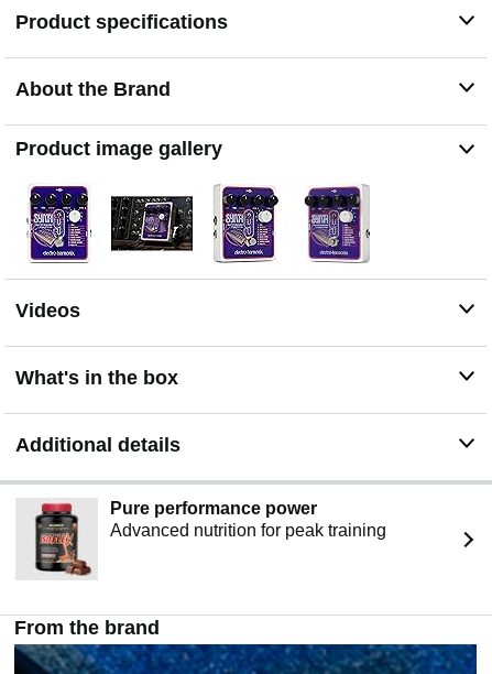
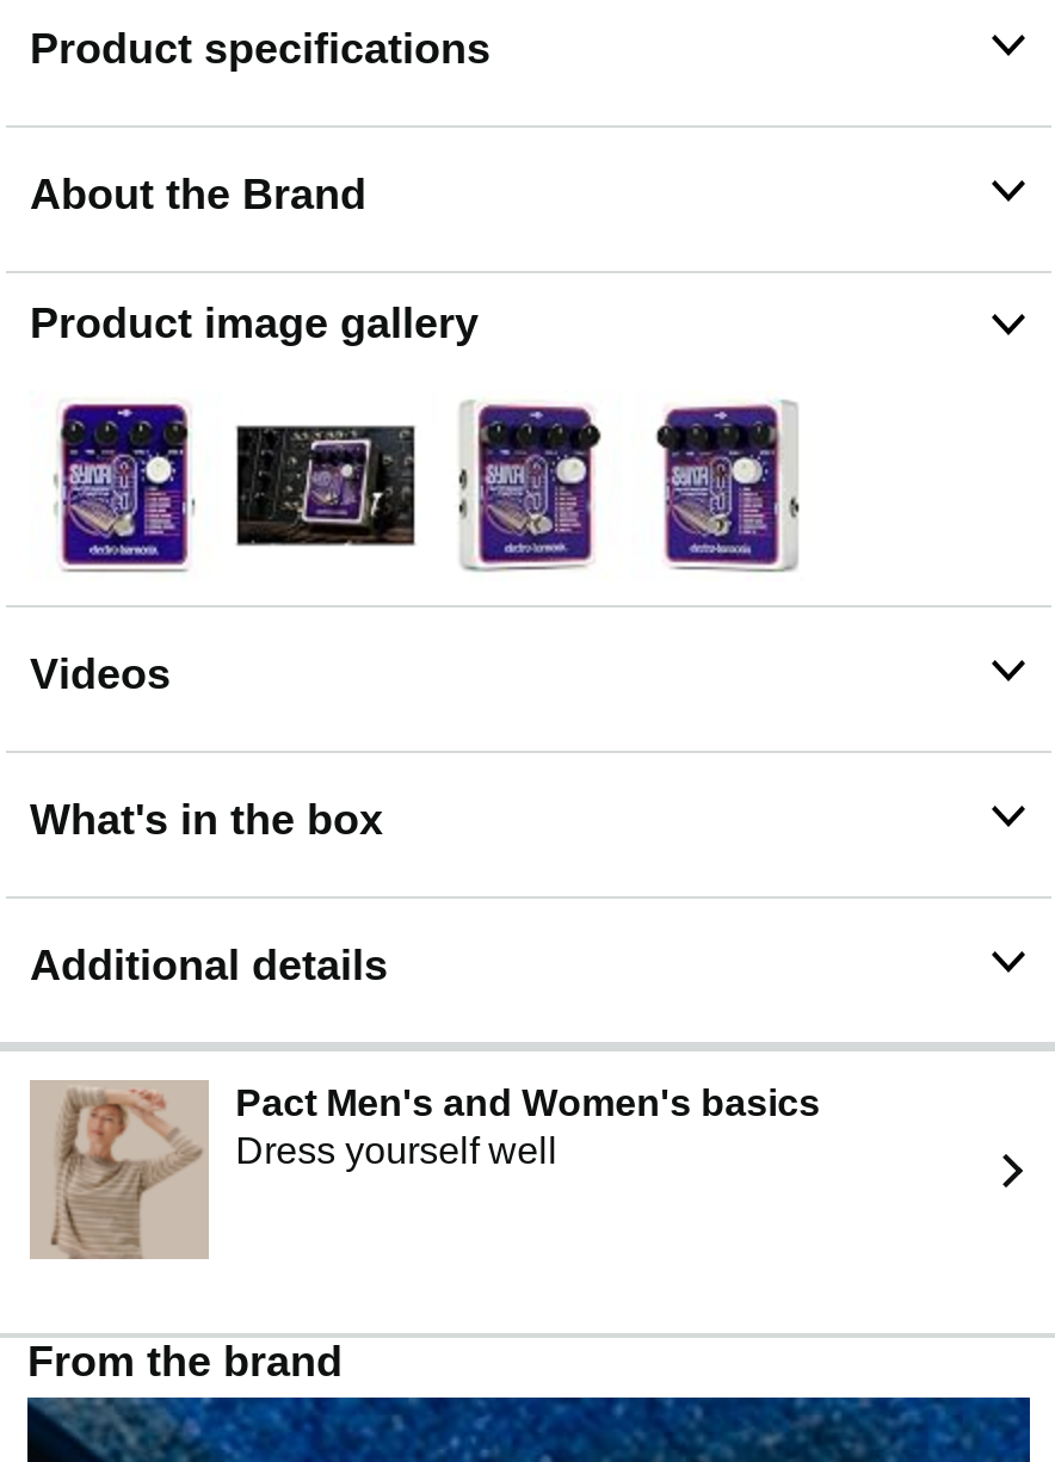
[17,499,387,579] [image] | Pure performance power | Advanced nutrition for peak training -> [30,1080,820,1259] [image] | Pact Men's and Women's basics | Dress yourself well

